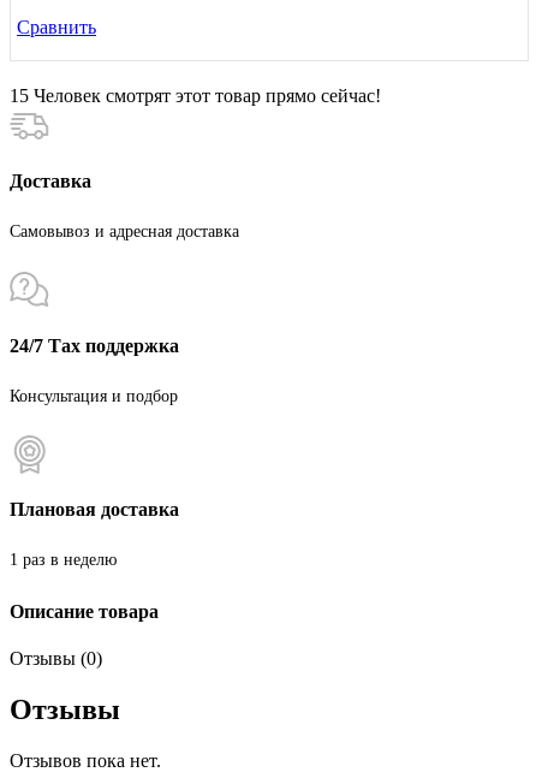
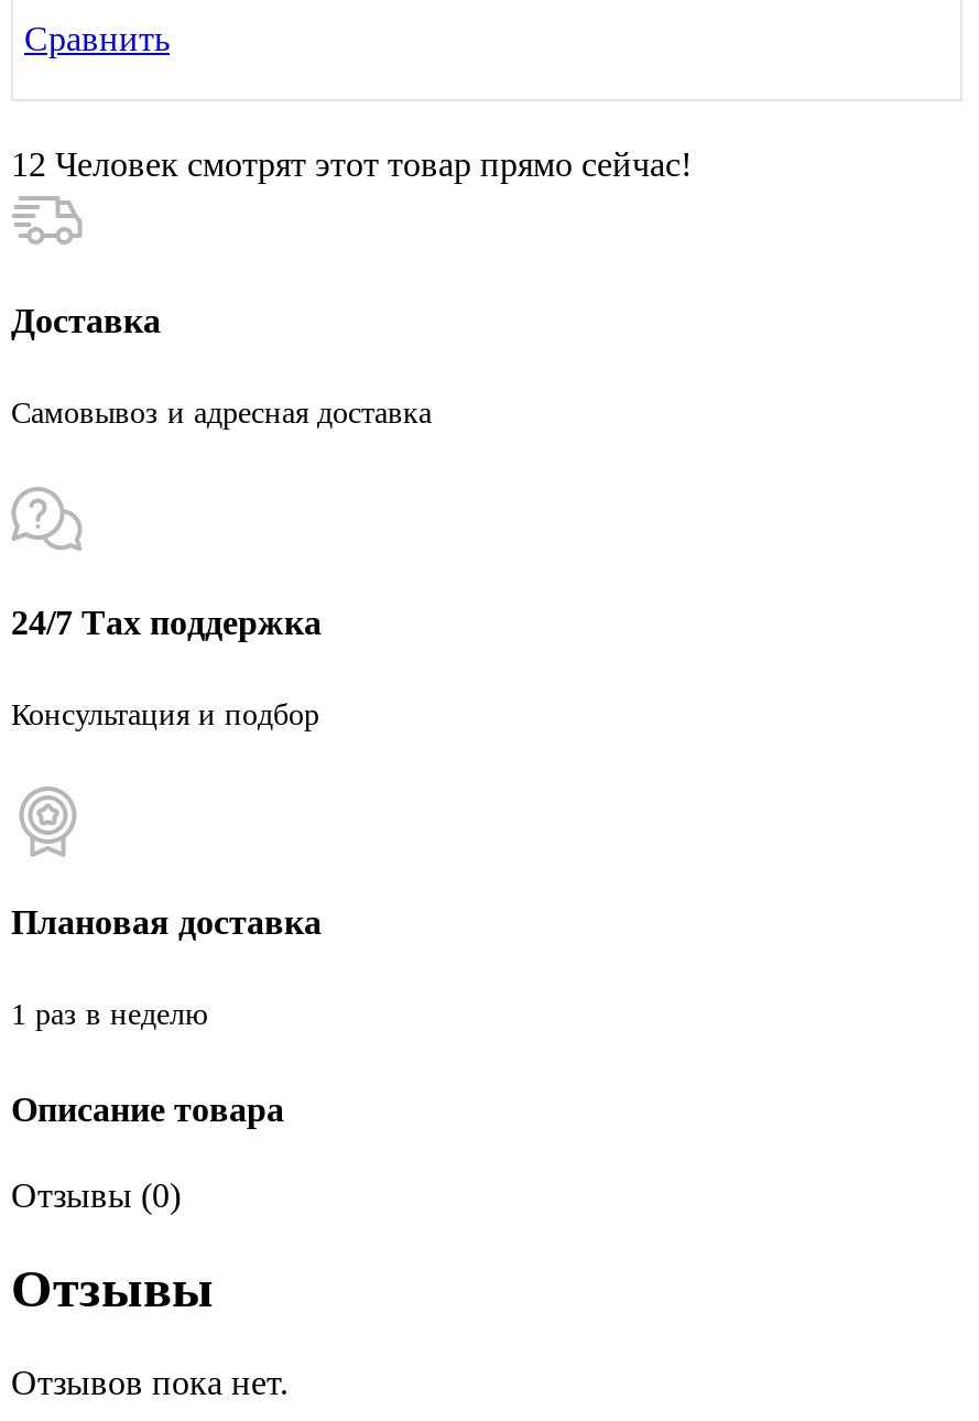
[10,85,381,106] 15 Человек смотрят этот товар прямо сейчас! -> [11,145,692,183] 12 Человек смотрят этот товар прямо сейчас!

